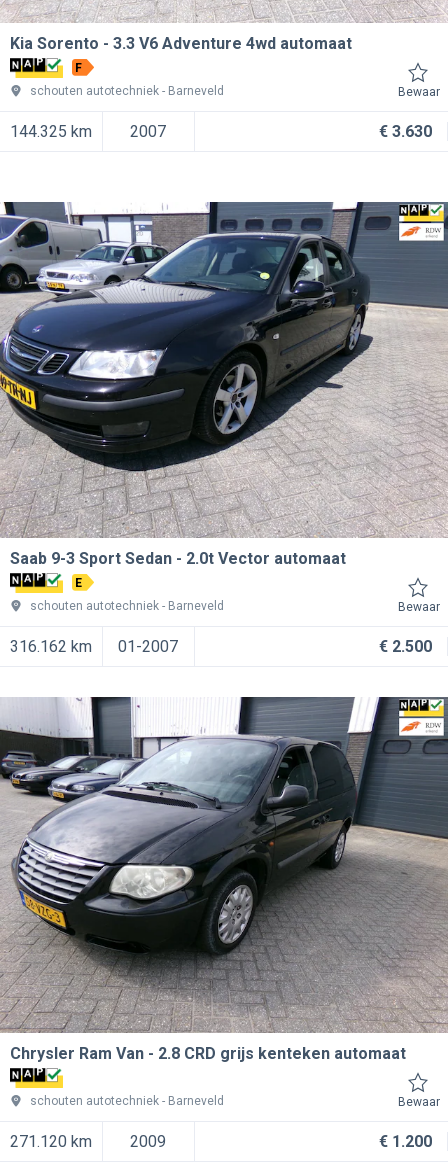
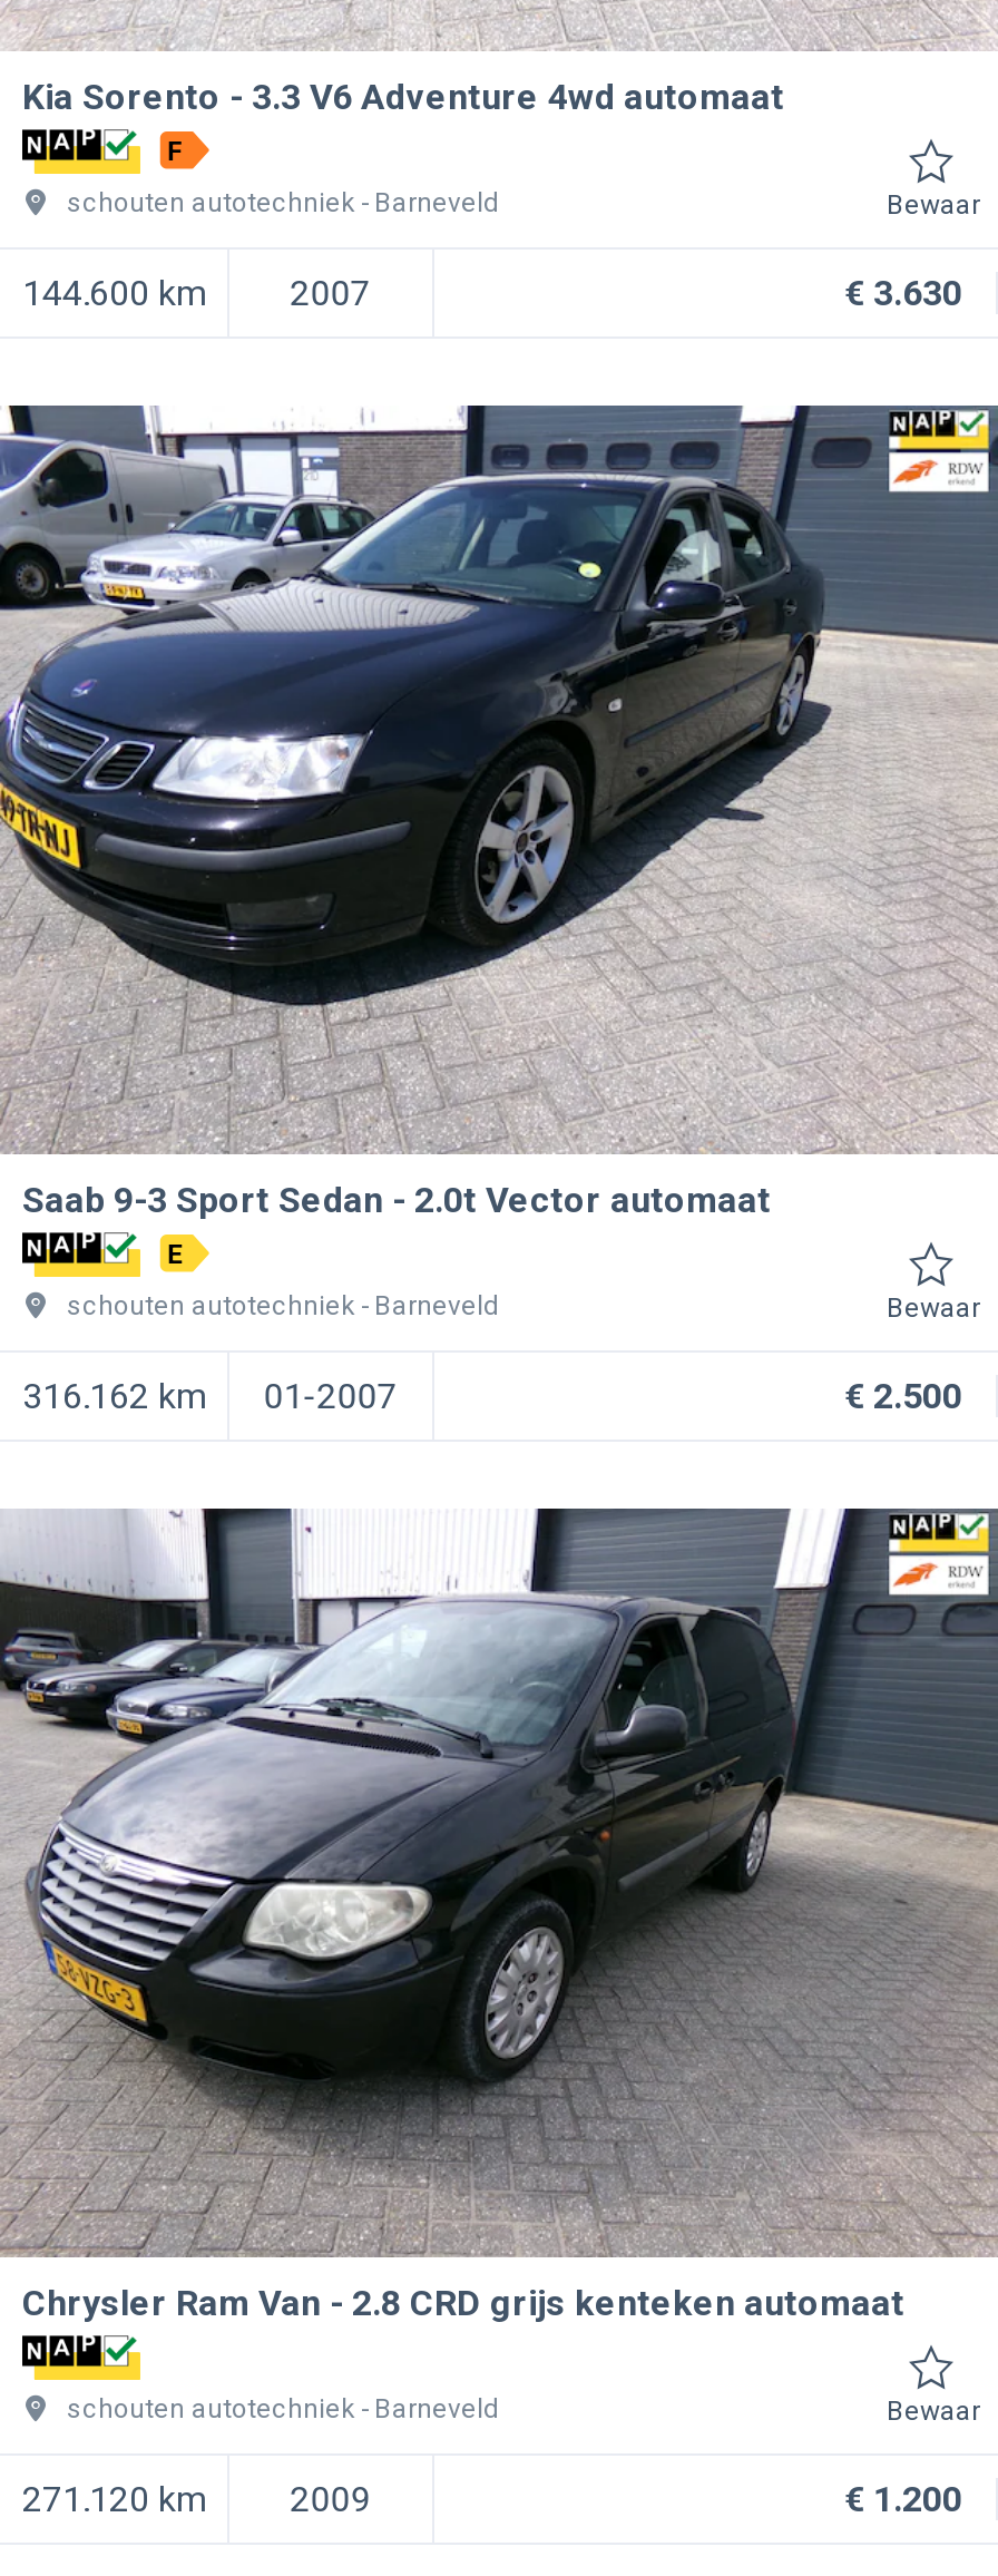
[10,122,92,141] 144.325 km -> [22,272,205,314] 144.600 km

